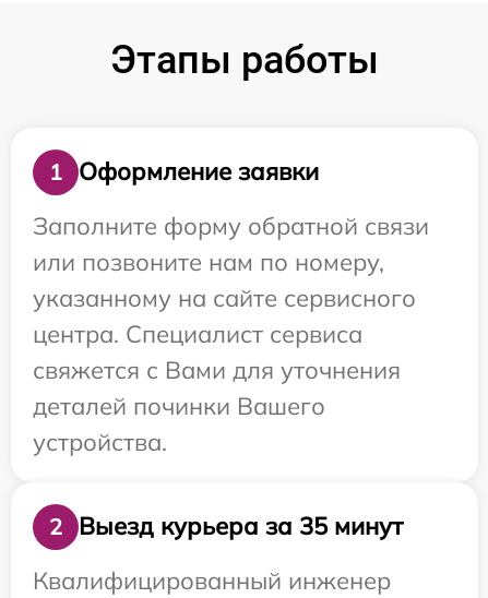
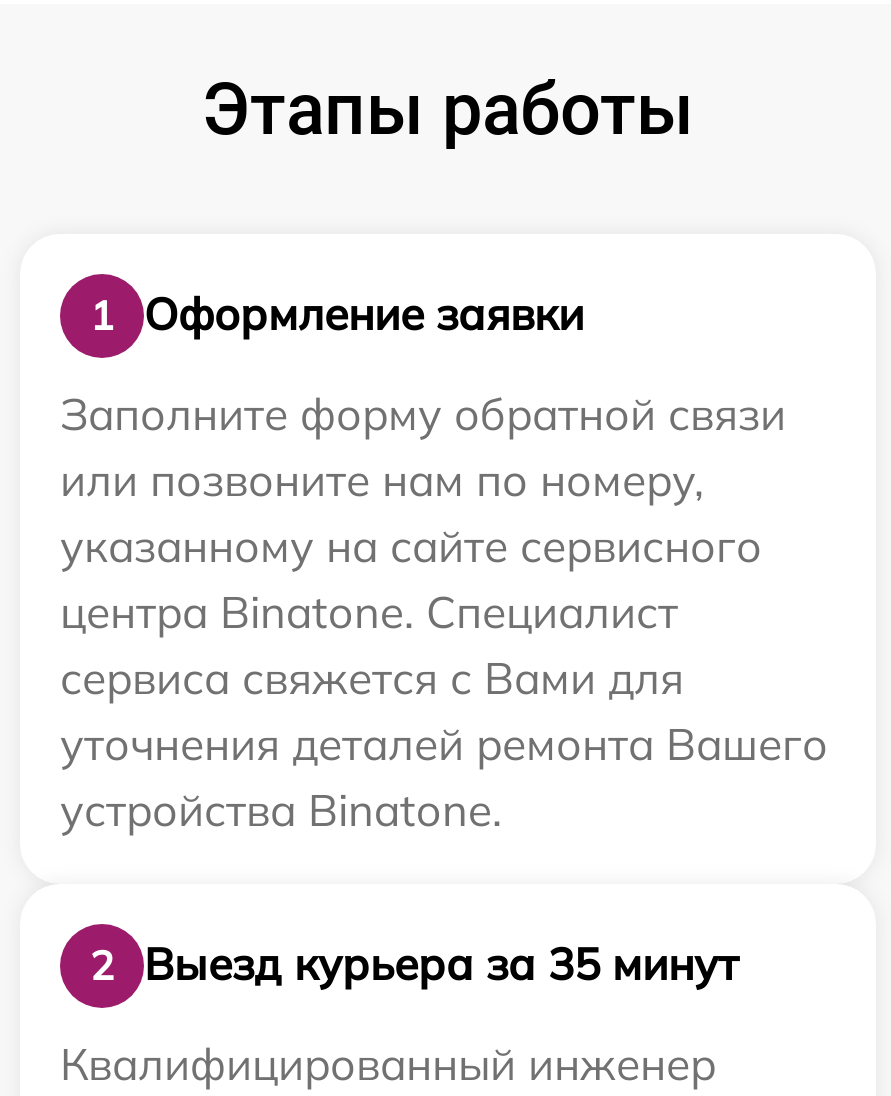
[33,318,401,457] центра. Специалист сервиса | свяжется с Вами для уточнения | деталей починки Вашего | устройства. -> [60,584,828,838] центра Binatone. Специалист | сервиса свяжется с Вами для | уточнения деталей ремонта Вашего | устройства Binatone.

